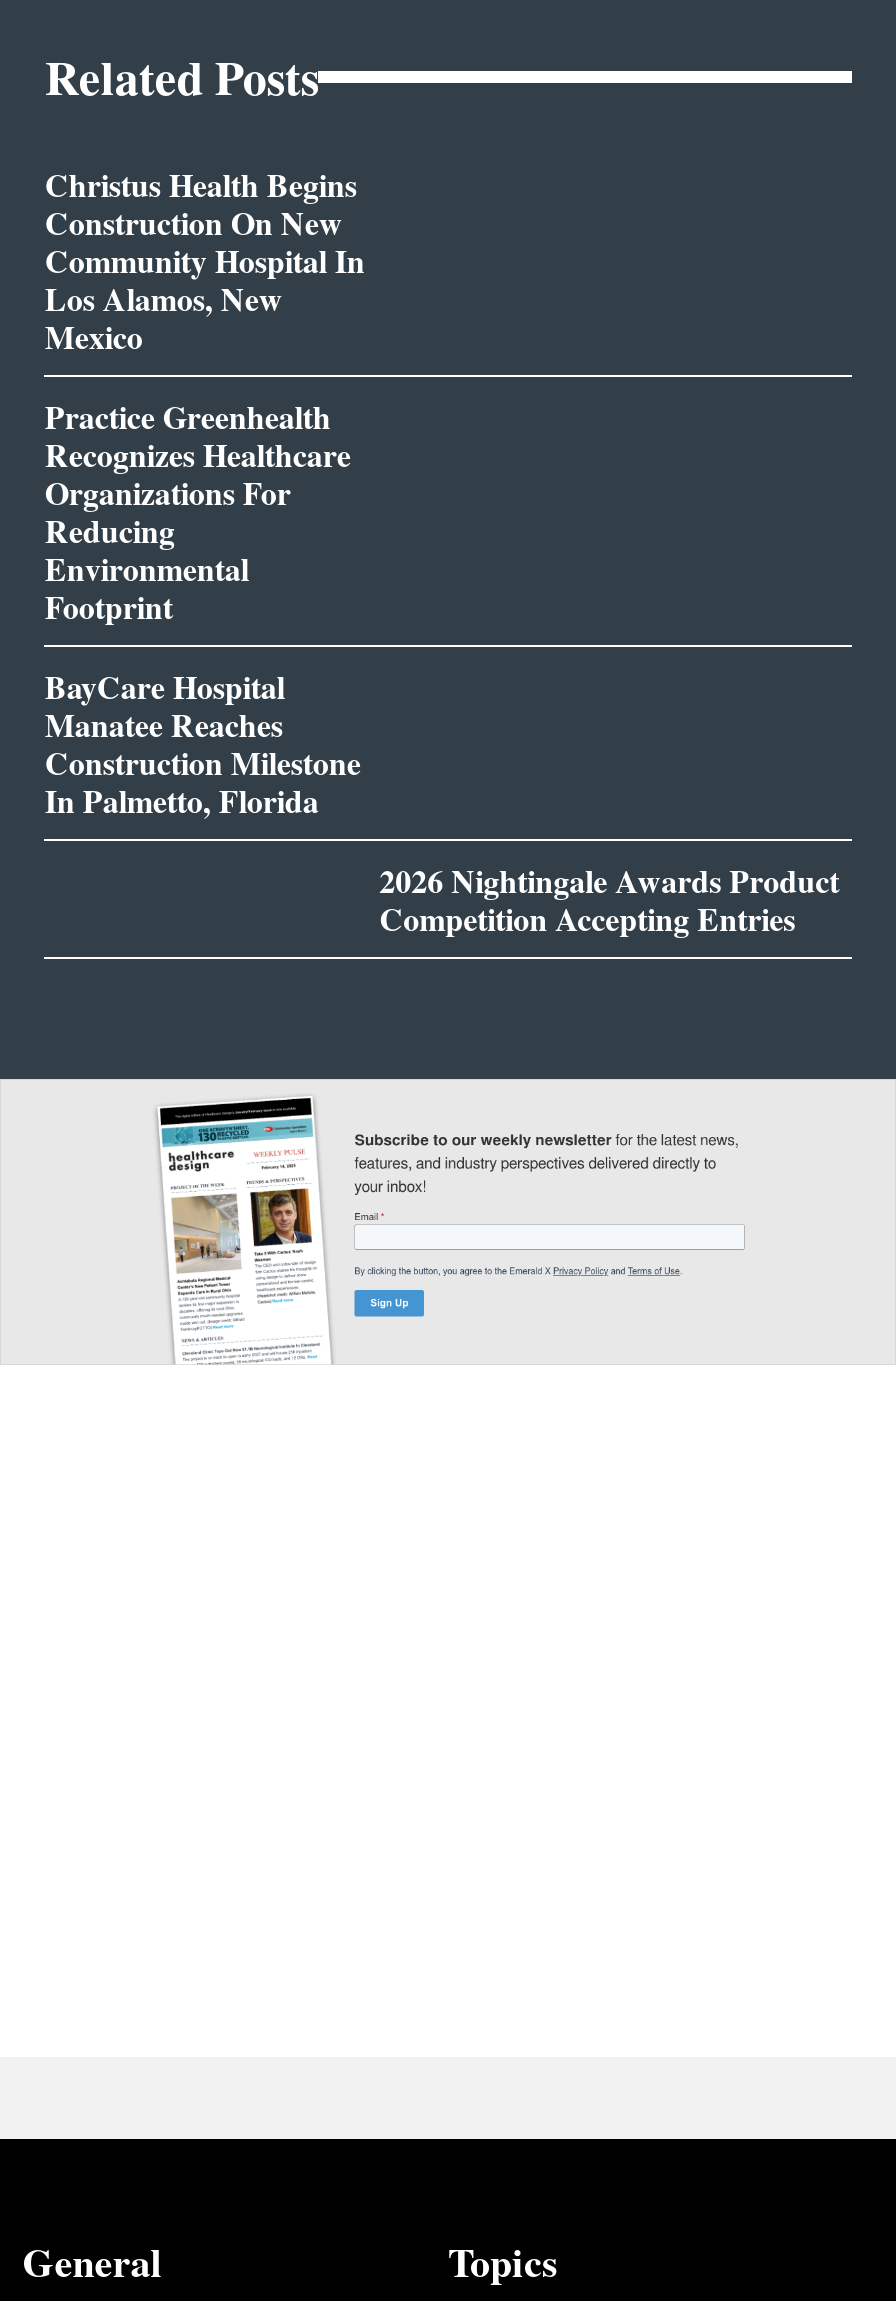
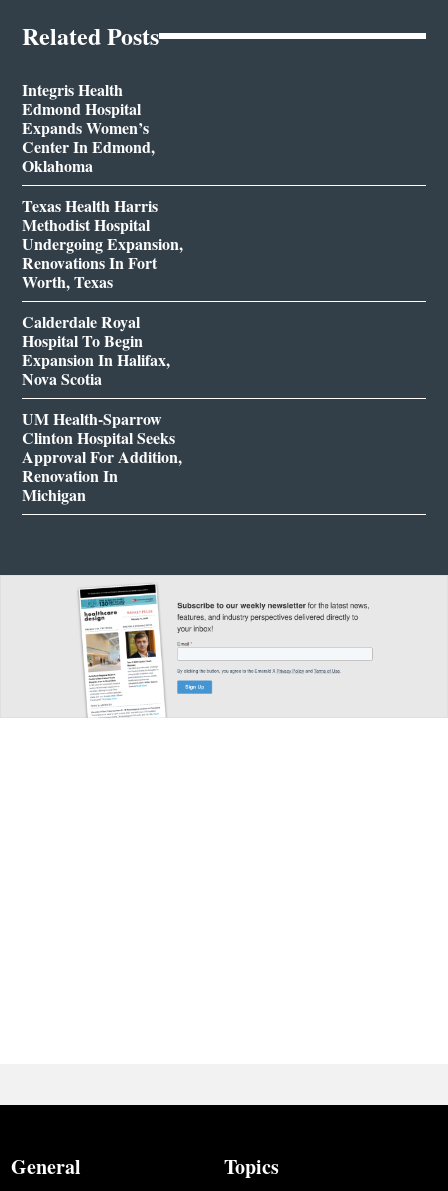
[45,161,365,359] Christus Health Begins | Construction On New | Community Hospital In | Los Alamos, New | Mexico -> [22,78,155,177] Integris Health | Edmond Hospital | Expands Women’s | Center In Edmond, | Oklahoma
[45,393,351,629] Practice Greenhealth | Recognizes Healthcare | Organizations For | Reducing | Environmental | Footprint -> [22,194,183,293] Texas Health Harris | Methodist Hospital | Undergoing Expansion, | Renovations In Fort | Worth, Texas
[45,663,361,823] BayCare Hospital | Manatee Reaches | Construction Milestone | In Palmetto, Florida -> [22,310,170,390] Calderdale Royal | Hospital To Begin | Expansion In Halifax, | Nova Scotia
[379,857,839,941] 2026 Nightingale Awards Product | Competition Accepting Entries -> [22,407,182,506] UM Health-Sparrow | Clinton Hospital Seeks | Approval For Addition, | Renovation In | Michigan

